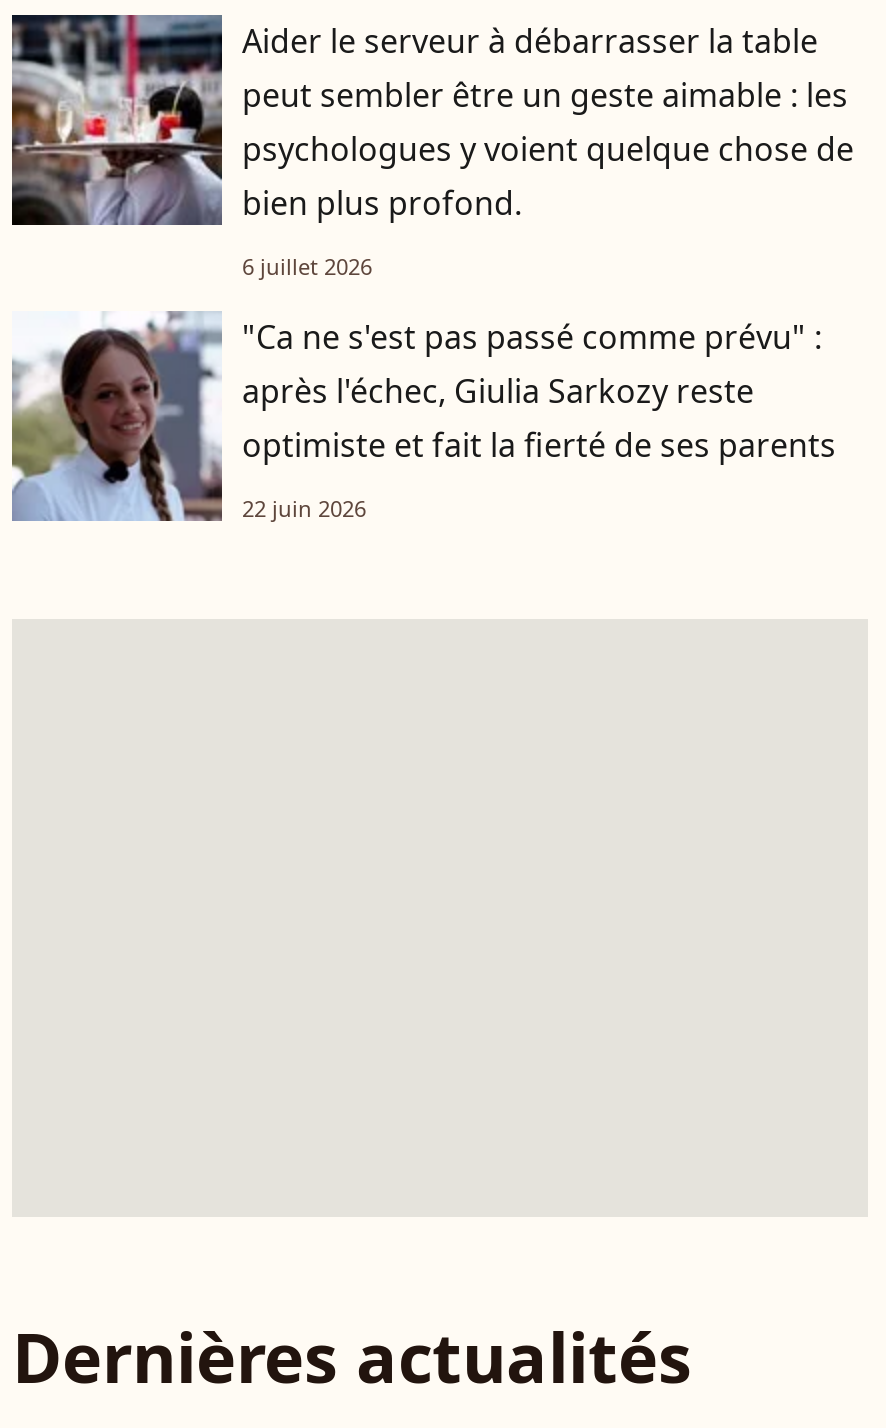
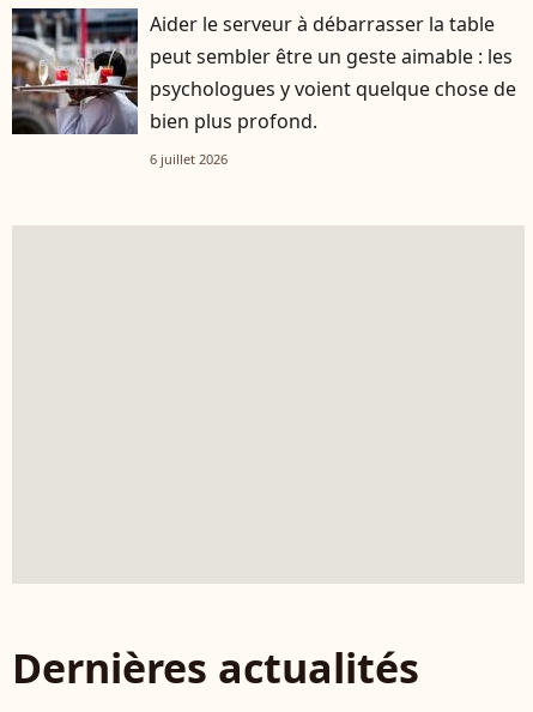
[10,309,836,523] [image] | "Ca ne s'est pas passé comme prévu" : | après l'échec, Giulia Sarkozy reste | optimiste et fait la fierté de ses parents | 22 juin 2026 -> none

